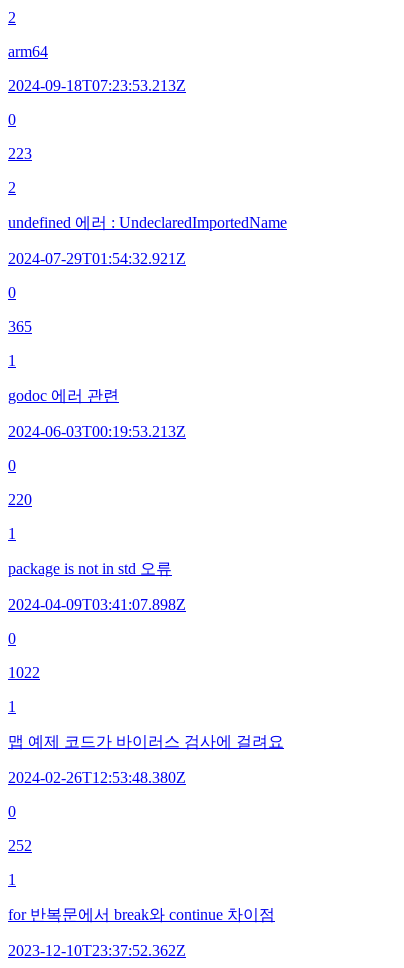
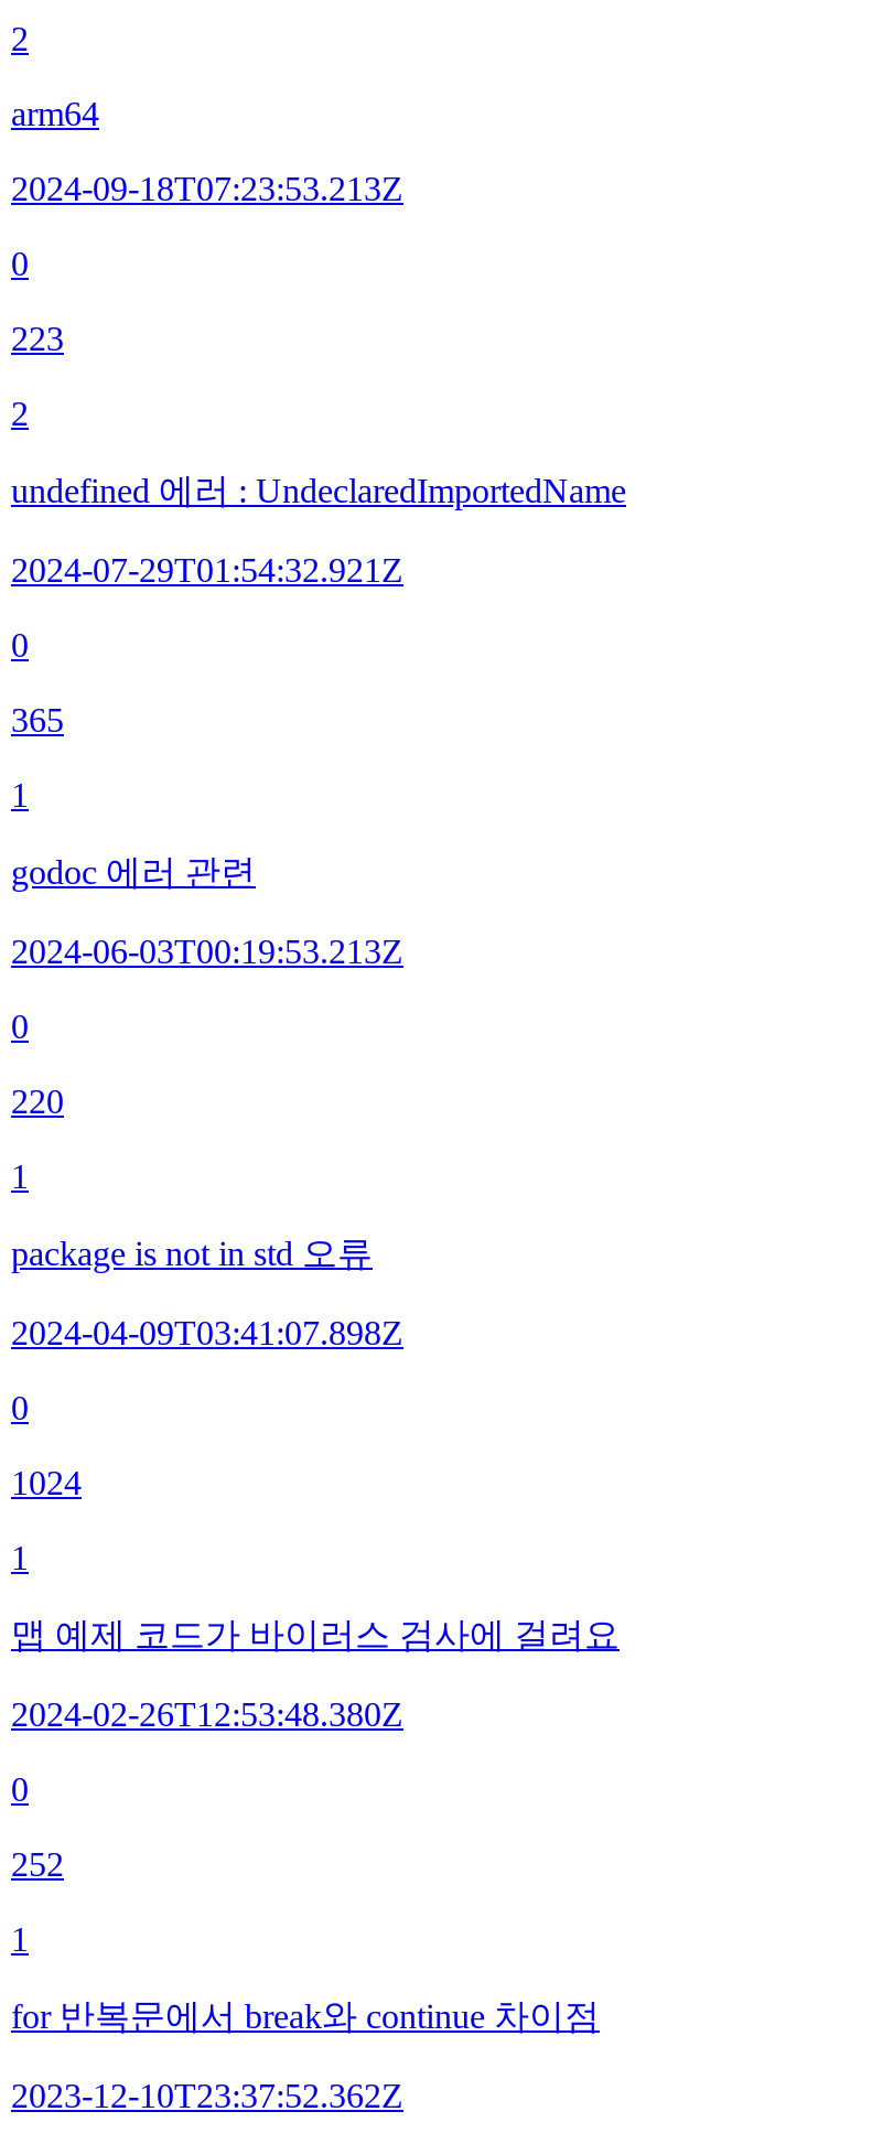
[8,664,40,681] 1022 -> [11,1464,82,1501] 1024

